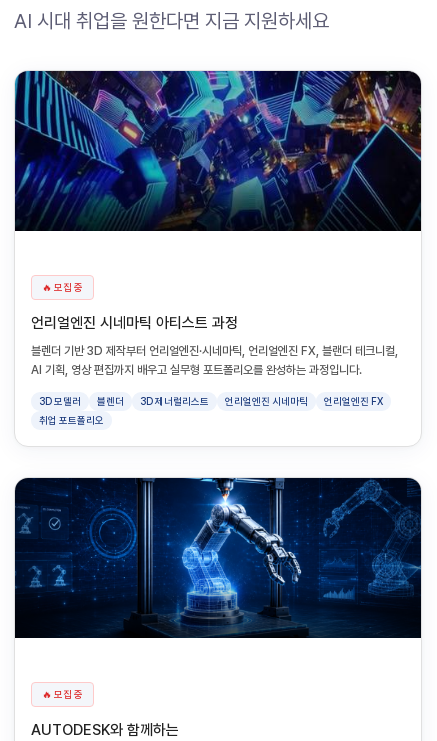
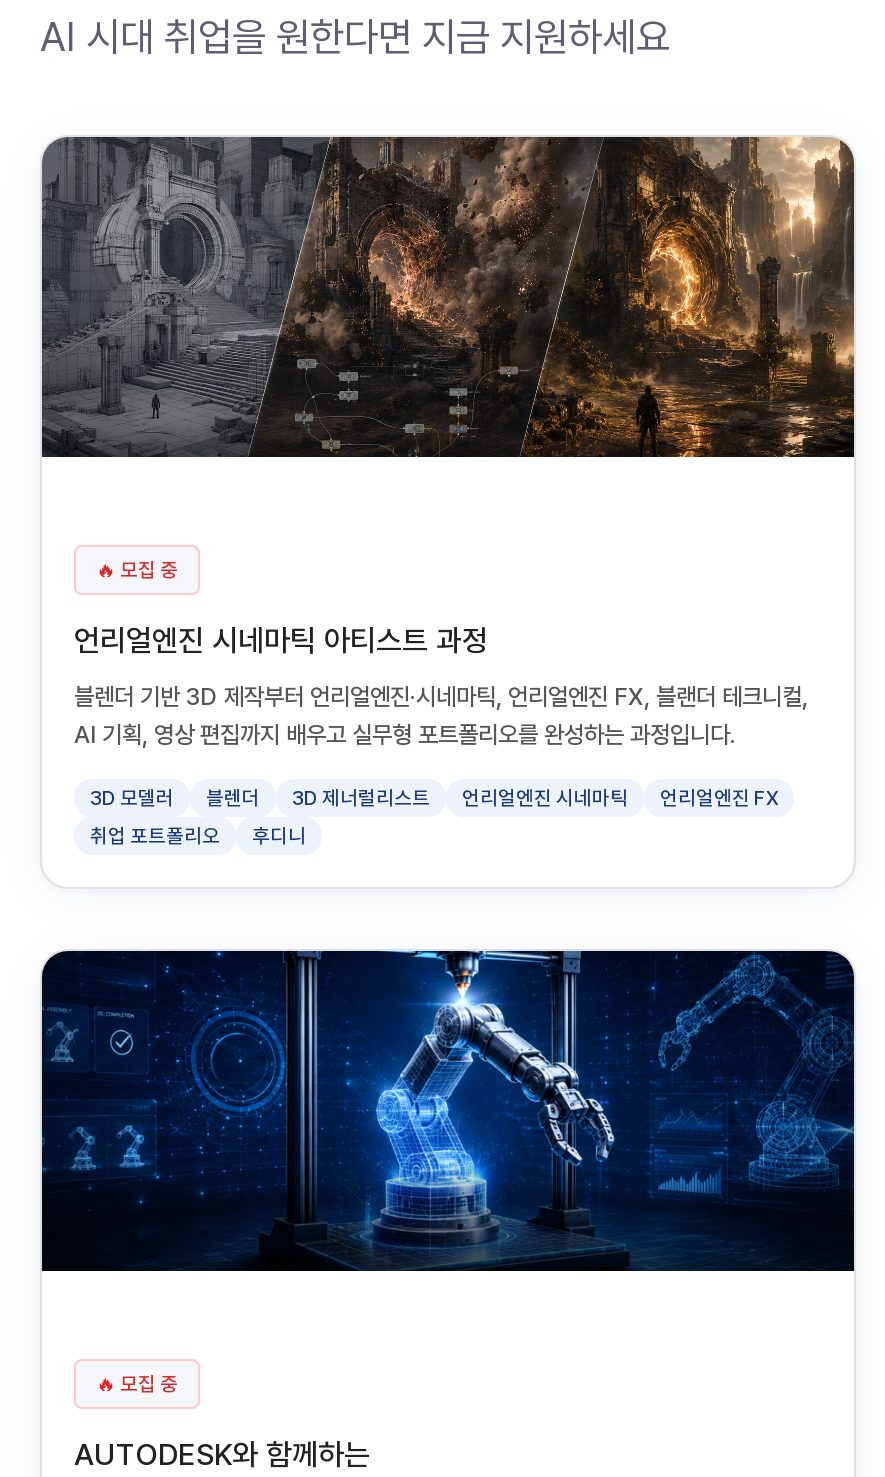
[15,70,422,232] [image] -> [42,135,856,459] [image]
none -> [252,823,306,847] 후디니

